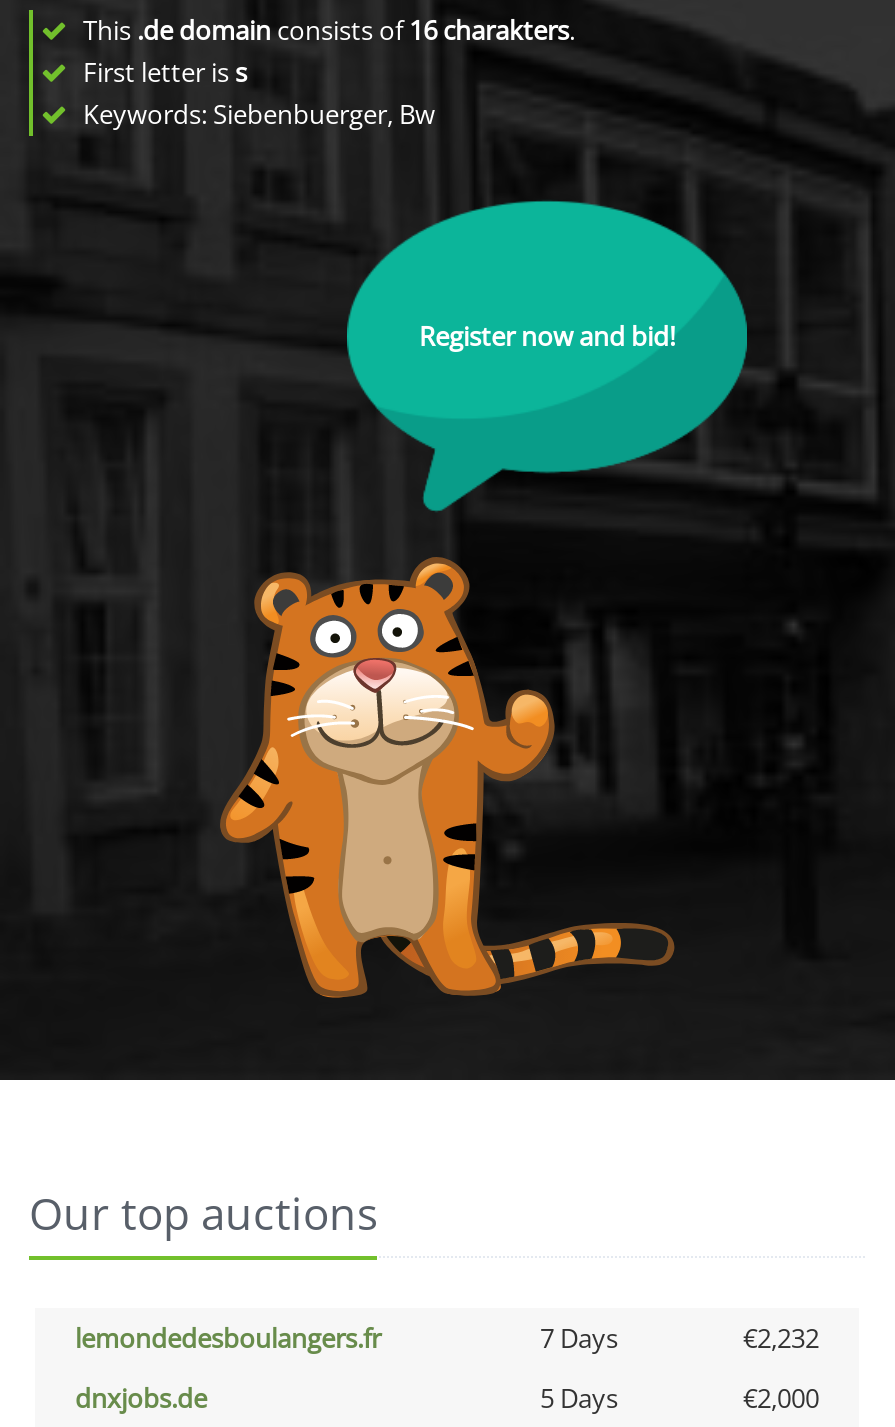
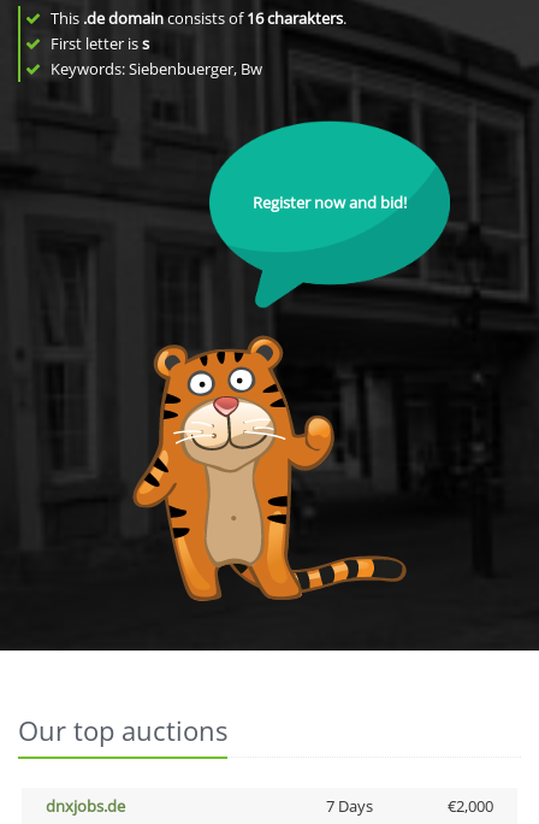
[75,1320,819,1356] lemondedesboulangers.fr | 7 Days | €2,232 -> none
[540,1380,618,1416] 5 Days -> [325,795,372,817] 7 Days

